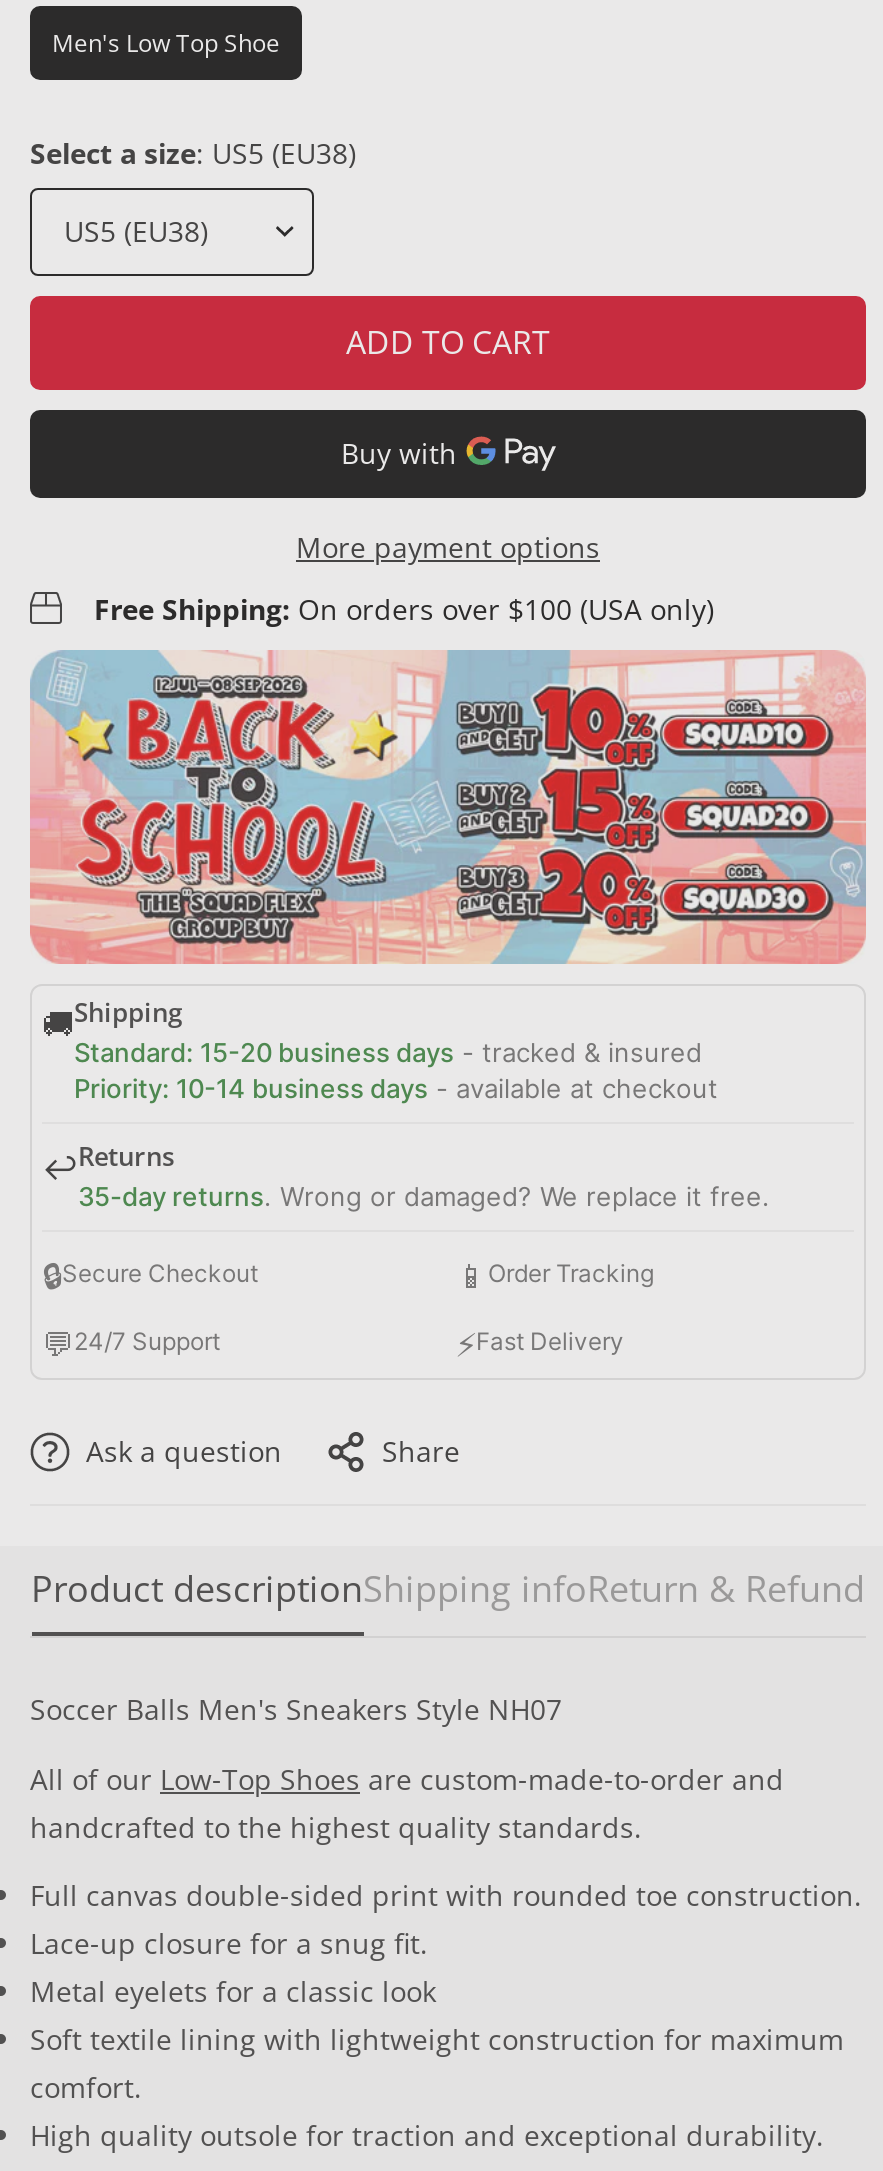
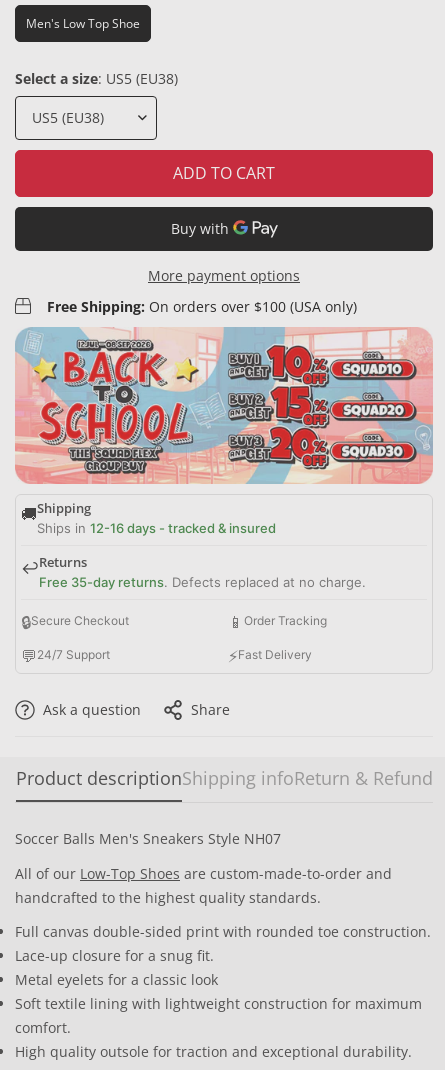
[74,1036,718,1104] Standard: 15-20 business days - tracked & insured | Priority: 10-14 business days - available at checkout -> [37,520,276,536] Ships in 12-16 days - tracked & insured
[78,1180,770,1212] 35-day returns. Wrong or damaged? We replace it free. -> [39,574,366,590] Free 35-day returns. Defects replaced at no charge.

